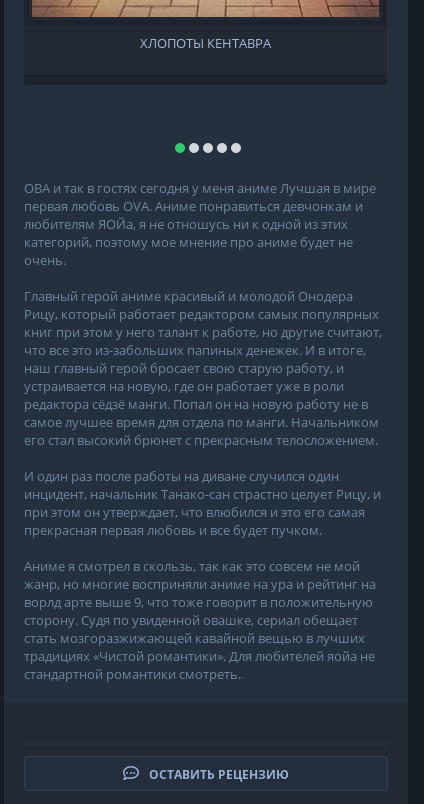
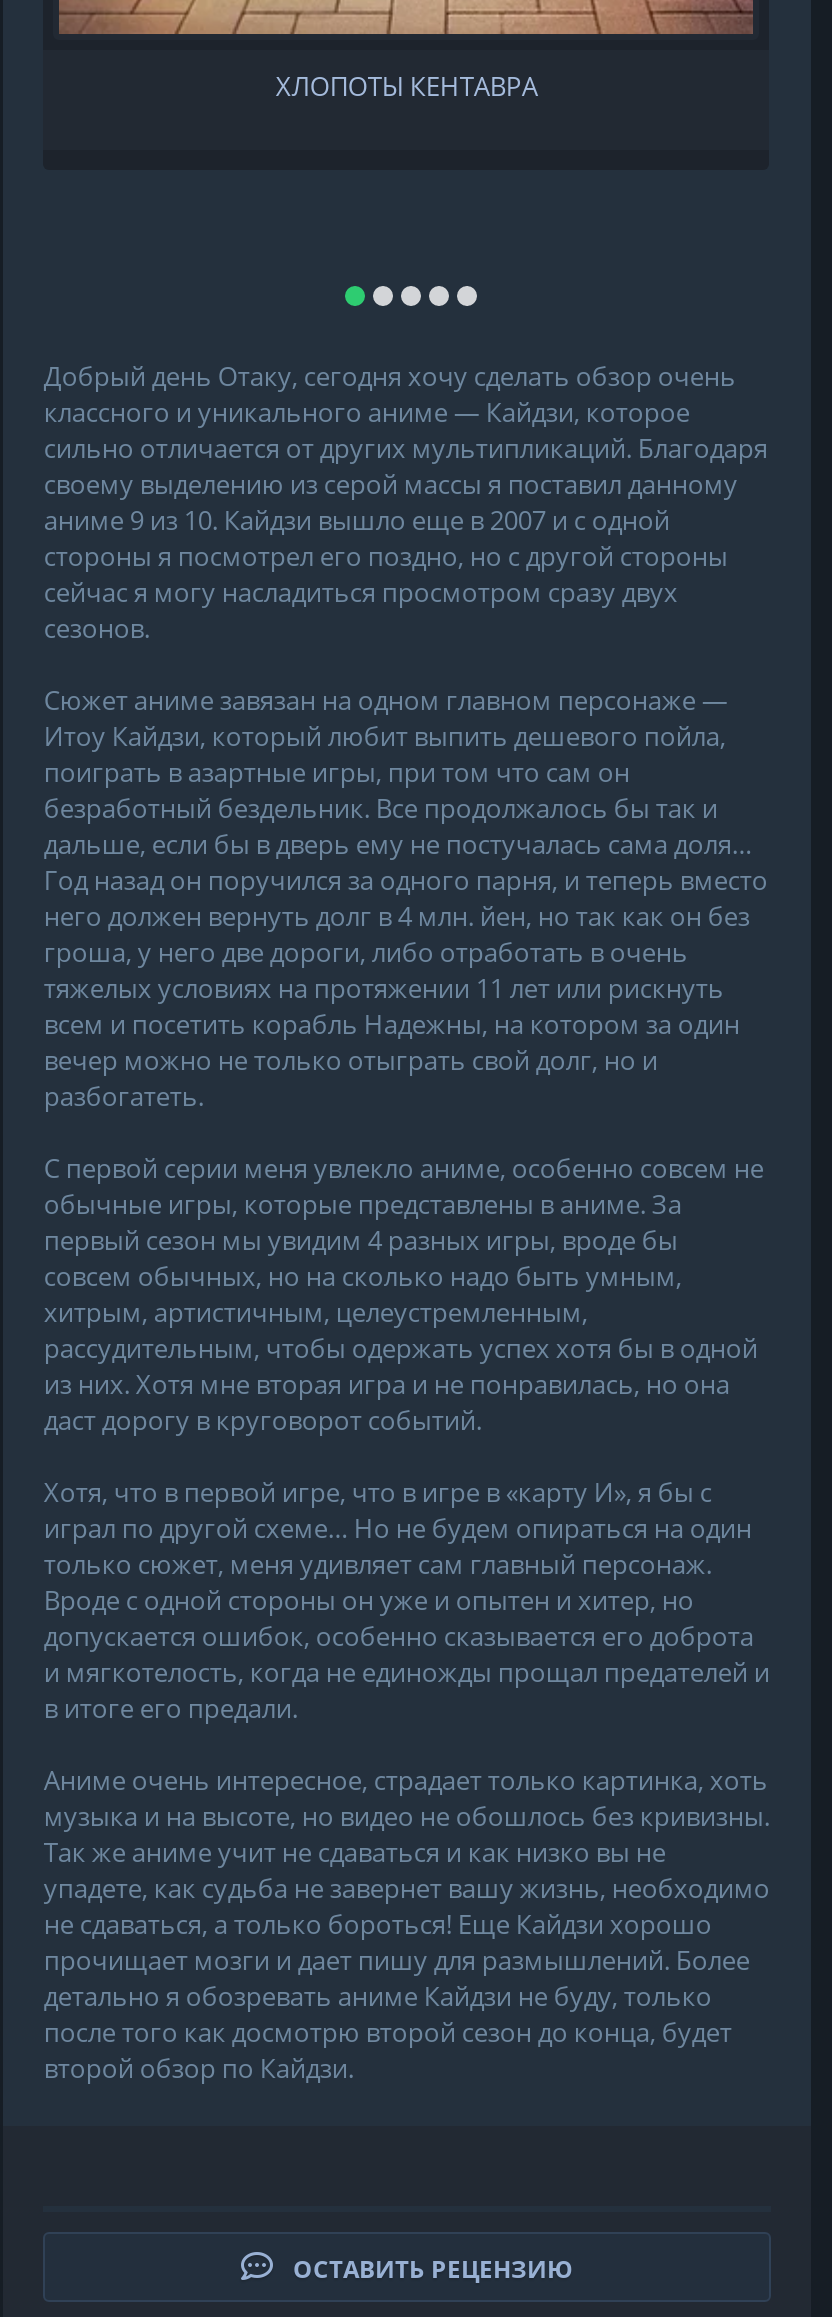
[24,179,382,683] ОВА и так в гостях сегодня у меня аниме Лучшая в мире | первая любовь OVA. Аниме понравиться девчонкам и | любителям ЯОЙа, я не отношусь ни к одной из этих | категорий, поэтому мое мнение про аниме будет не | очень. | Главный герой аниме красивый и молодой Онодера | Рицу, который работает редактором самых популярных | книг при этом у него талант к работе, но другие считают, | что все это из-забольших папиных денежек. И в итоге, | наш главный герой бросает свою старую работу, и | устраивается на новую, где он работает уже в роли | редактора сёдзё манги. Попал он на новую работу не в | самое лучшее время для отдела по манги. Начальником | его стал высокий брюнет с прекрасным телосложением. | И один раз после работы на диване случился один | инцидент, начальник Танако-сан страстно целует Рицу, и | при этом он утверждает, что влюбился и это его самая | прекрасная первая любовь и все будет пучком. | Аниме я смотрел в скользь, так как это совсем не мой | жанр, но многие восприняли аниме на ура и рейтинг на | ворлд арте выше 9, что тоже говорит в положительную | сторону. Судя по увиденной овашке, сериал обещает | стать мозгоразжижающей кавайной вещью в лучших | традициях «Чистой романтики». Для любителей яойа не | стандартной романтики смотреть. -> [44,358,770,2086] Добрый день Отаку, сегодня хочу сделать обзор очень | классного и уникального аниме — Кайдзи, которое | сильно отличается от других мультипликаций. Благодаря | своему выделению из серой массы я поставил данному | аниме 9 из 10. Кайдзи вышло еще в 2007 и с одной | стороны я посмотрел его поздно, но с другой стороны | сейчас я могу насладиться просмотром сразу двух | сезонов. | Сюжет аниме завязан на одном главном персонаже — | Итоу Кайдзи, который любит выпить дешевого пойла, | поиграть в азартные игры, при том что сам он | безработный бездельник. Все продолжалось бы так и | дальше, если бы в дверь ему не постучалась сама доля… | Год назад он поручился за одного парня, и теперь вместо | него должен вернуть долг в 4 млн. йен, но так как он без | гроша, у него две дороги, либо отработать в очень | тяжелых условиях на протяжении 11 лет или рискнуть | всем и посетить корабль Надежны, на котором за один | вечер можно не только отыграть свой долг, но и | разбогатеть. | С первой серии меня увлекло аниме, особенно совсем не | обычные игры, которые представлены в аниме. За | первый сезон мы увидим 4 разных игры, вроде бы | совсем обычных, но на сколько надо быть умным, | хитрым, артистичным, целеустремленным, | рассудительным, чтобы одержать успех хотя бы в одной | из них. Хотя мне вторая игра и не понравилась, но она | даст дорогу в круговорот событий. | Хотя, что в первой игре, что в игре в «карту И», я бы с | играл по другой схеме… Но не будем опираться на один | только сюжет, меня удивляет сам главный персонаж. | Вроде с одной стороны он уже и опытен и хитер, но | допускается ошибок, особенно сказывается его доброта | и мягкотелость, когда не единожды прощал предателей и | в итоге его предали. | Аниме очень интересное, страдает только картинка, хоть | музыка и на высоте, но видео не обошлось без кривизны. | Так же аниме учит не сдаваться и как низко вы не | упадете, как судьба не завернет вашу жизнь, необходимо | не сдаваться, а только бороться! Еще Кайдзи хорошо | прочищает мозги и дает пишу для размышлений. Более | детально я обозревать аниме Кайдзи не буду, только | после того как досмотрю второй сезон до конца, будет | второй обзор по Кайдзи.

